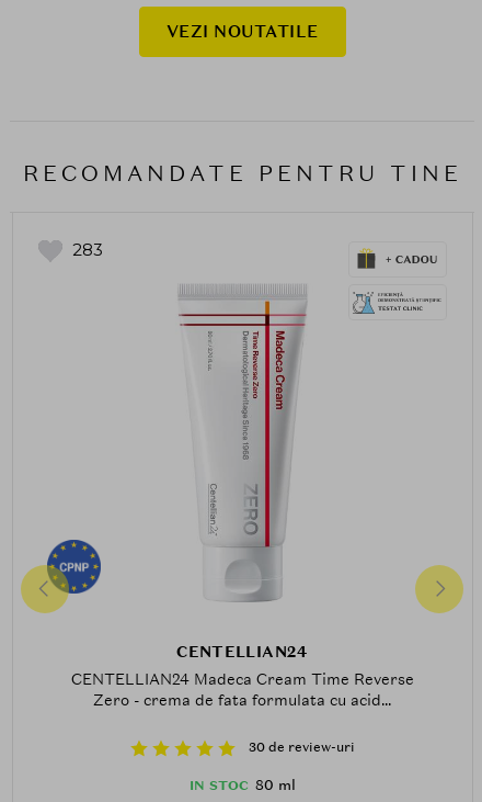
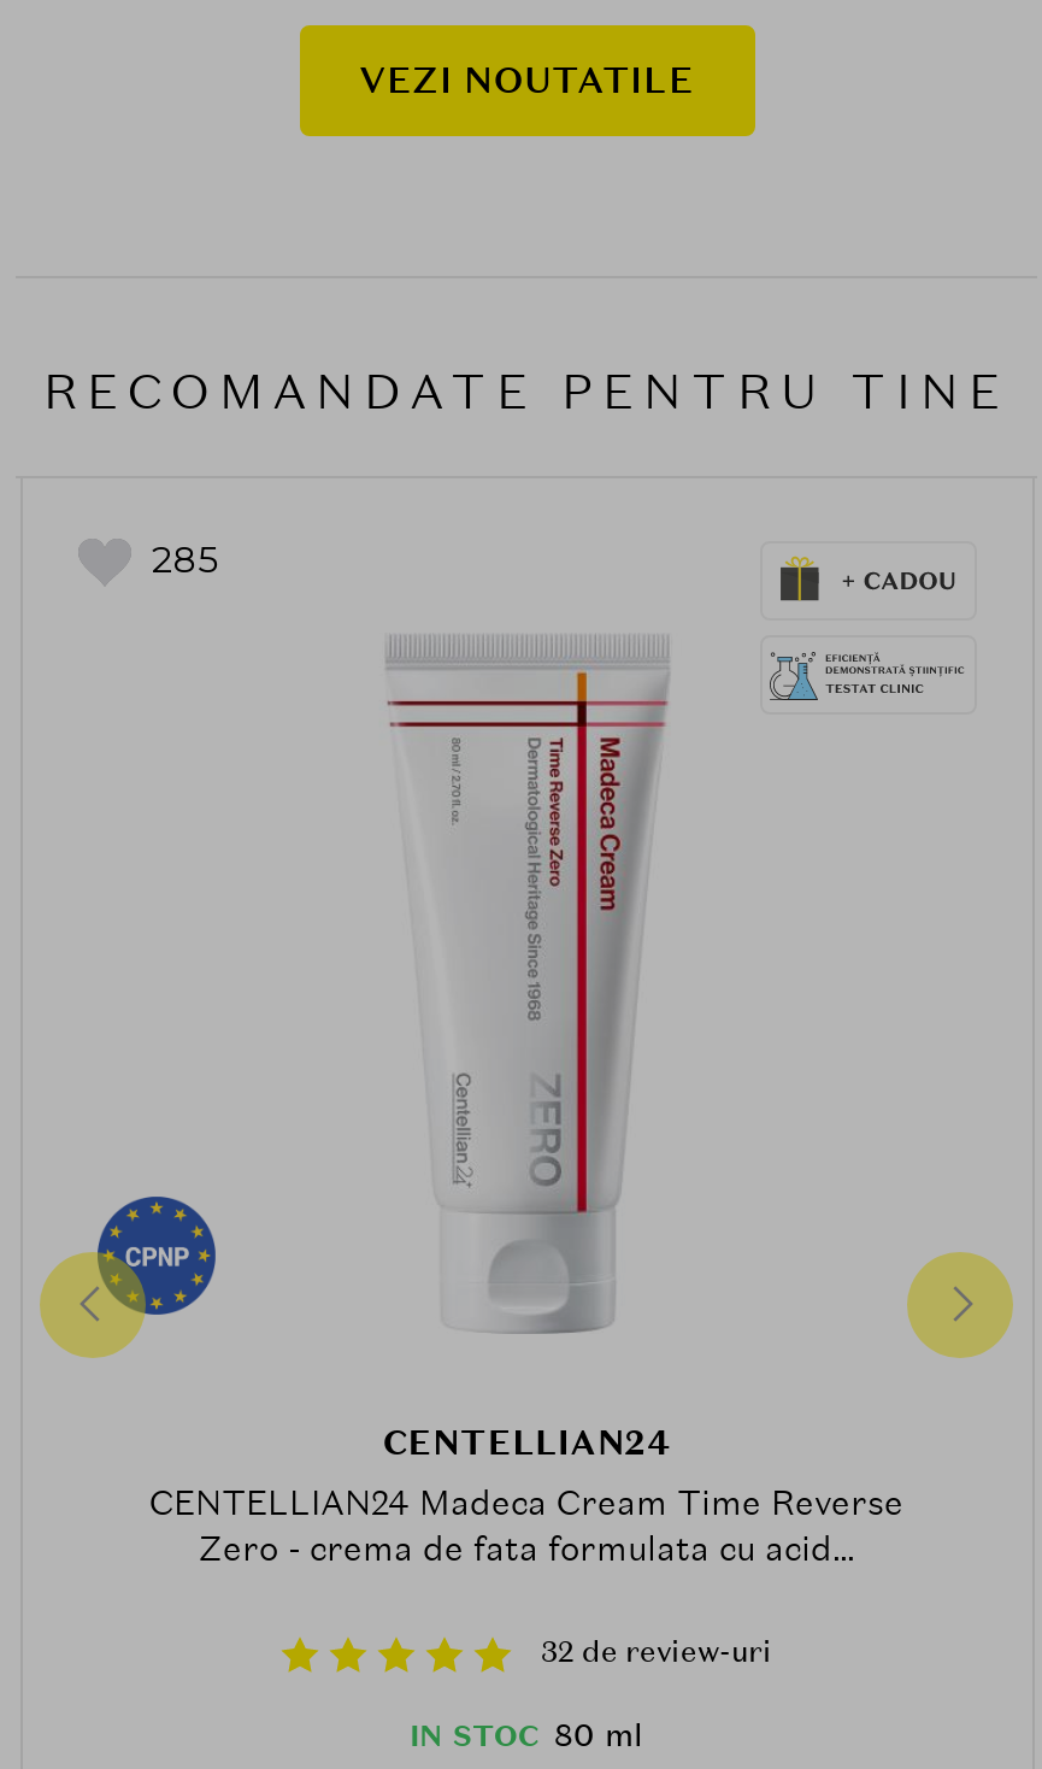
[72,239,102,260] 283 -> [152,536,219,582] 285
[248,739,354,756] 30 de review-uri -> [541,1634,772,1672] 32 de review-uri

